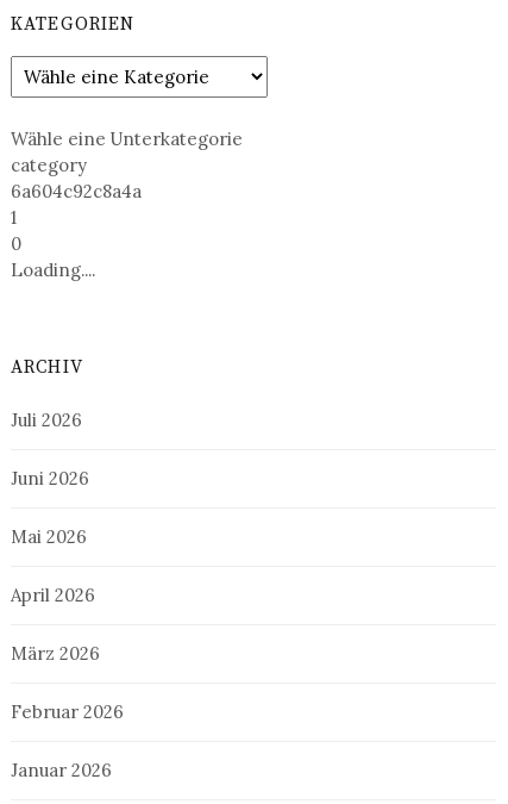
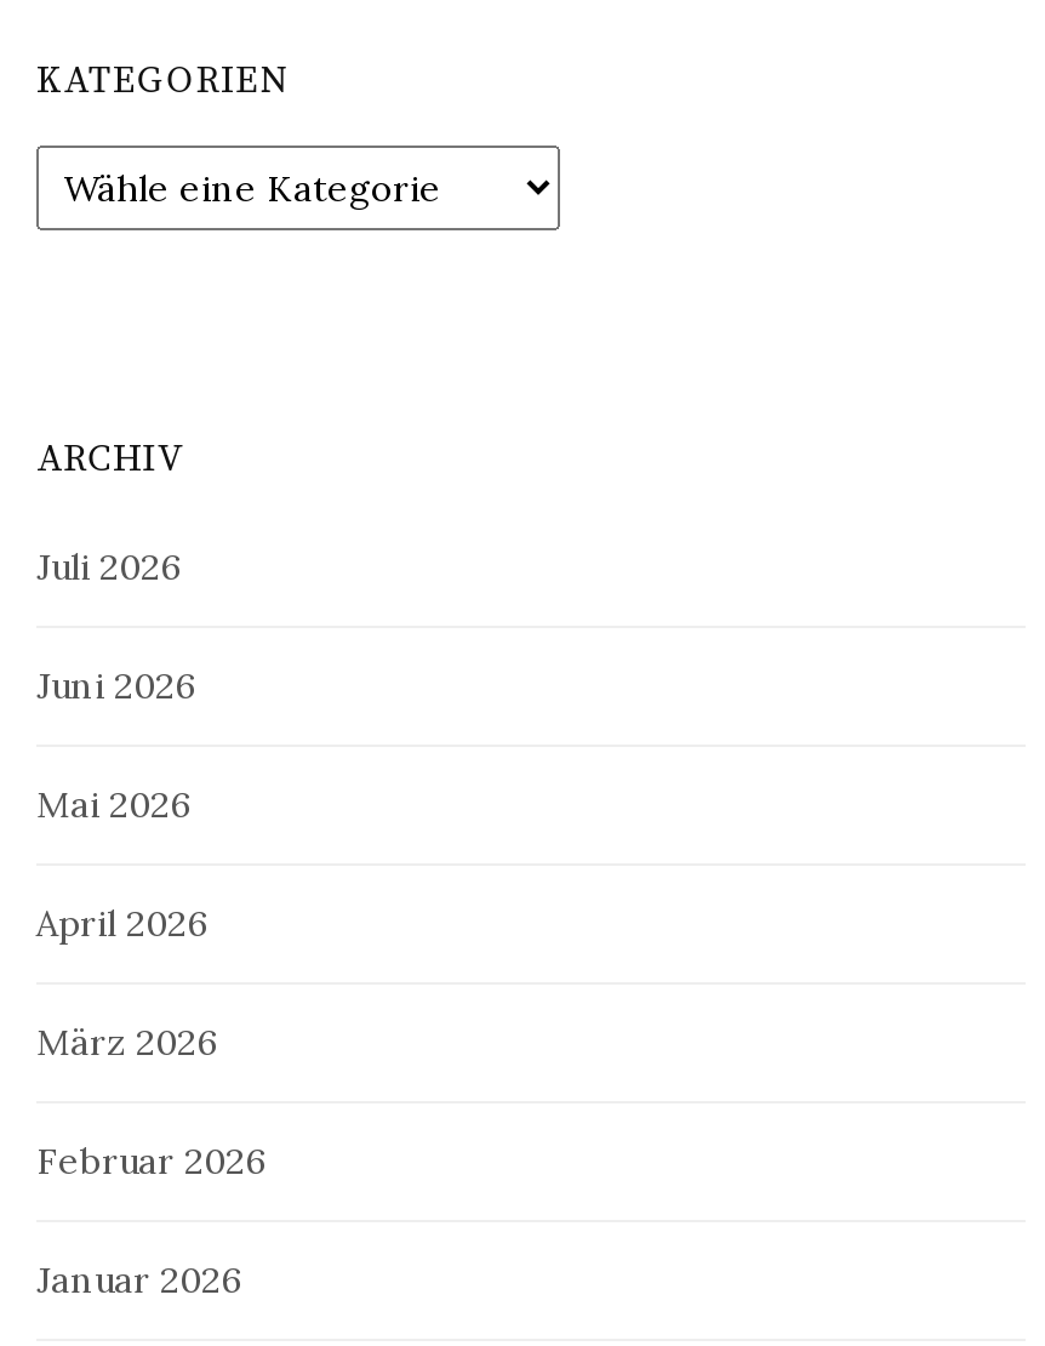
[11,127,243,281] Wähle eine Unterkategorie | category | 6a604c92c8a4a | 1 | 0 | Loading.... -> none

